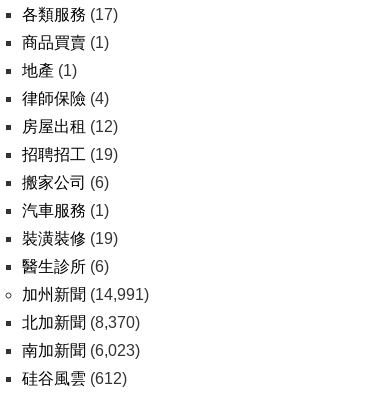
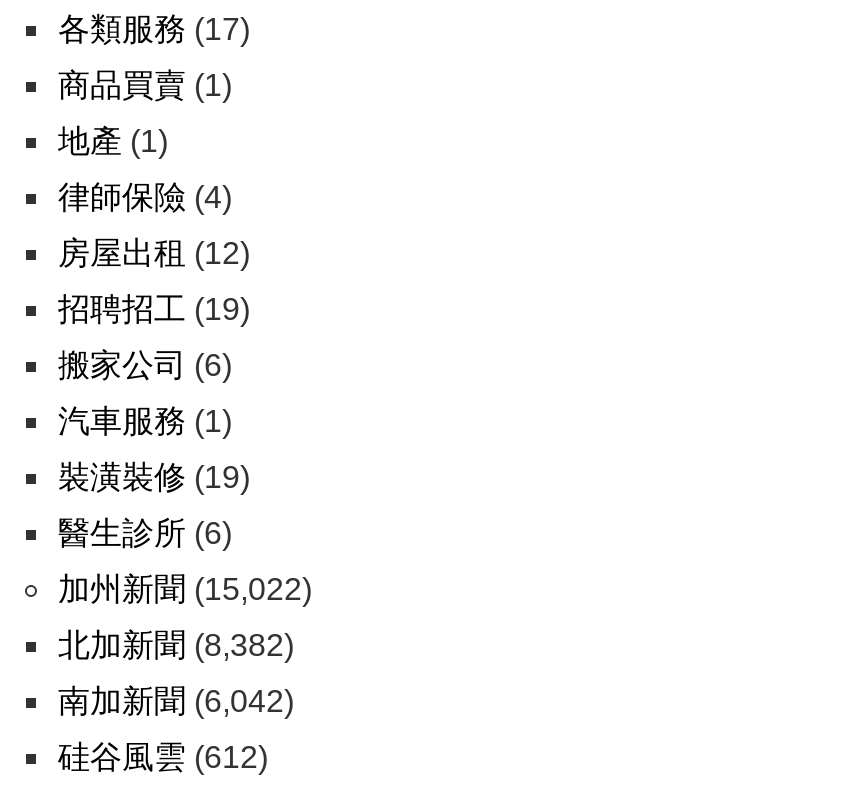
[22,286,149,303] 加州新聞(14,991) -> [58,572,312,606] 加州新聞(15,022)
[22,314,140,331] 北加新聞(8,370) -> [58,628,294,662] 北加新聞(8,382)
[22,342,140,359] 南加新聞(6,023) -> [58,684,294,718] 南加新聞(6,042)

